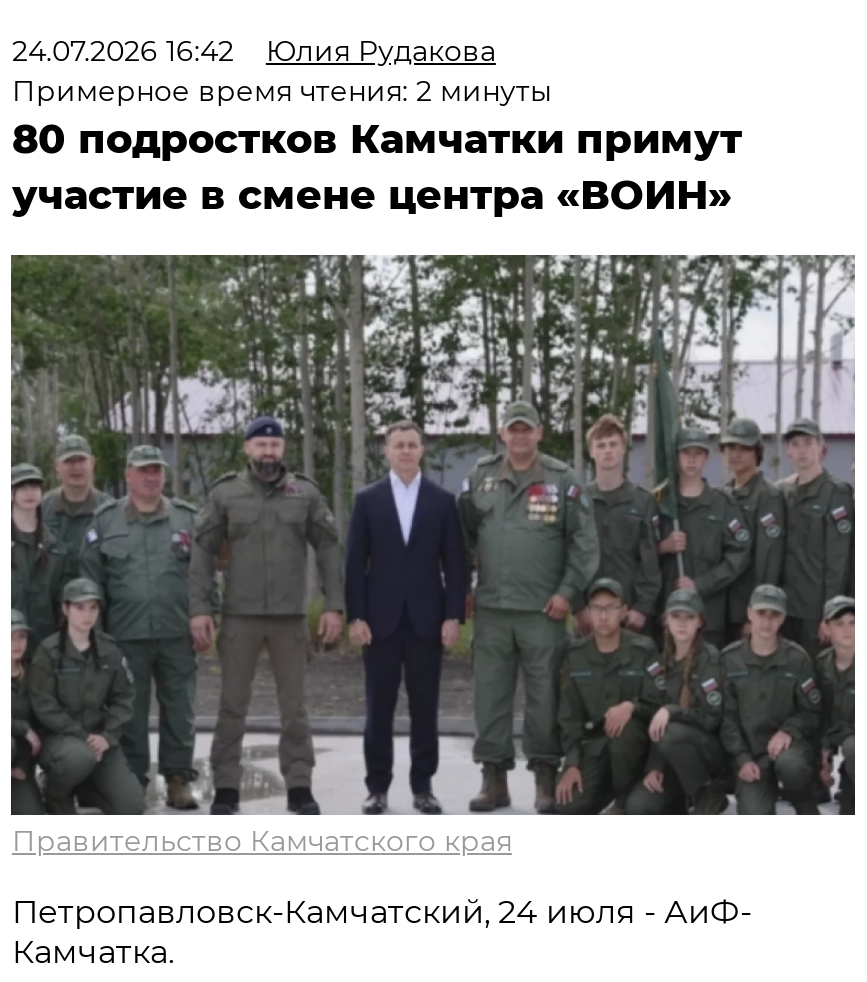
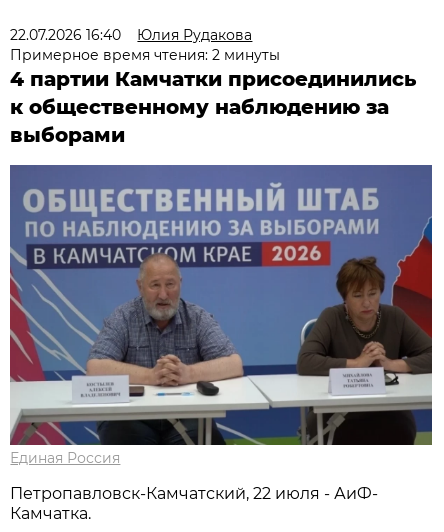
[12,33,496,69] 24.07.2026 16:42 Юлия Рудакова -> [10,26,252,44] 22.07.2026 16:40 Юлия Рудакова
[12,115,742,219] 80 подростков Камчатки примут | участие в смене центра «ВОИН» -> [10,67,416,147] 4 партии Камчатки присоединились | к общественному наблюдению за | выборами
[9,253,857,859] [image] | Правительство Камчатского края -> [10,164,433,467] [image] | Единая Россия
[12,893,752,931] Петропавловск-Камчатский, 24 июля - АиФ- -> [10,484,378,503] Петропавловск-Камчатский, 22 июля - АиФ-

